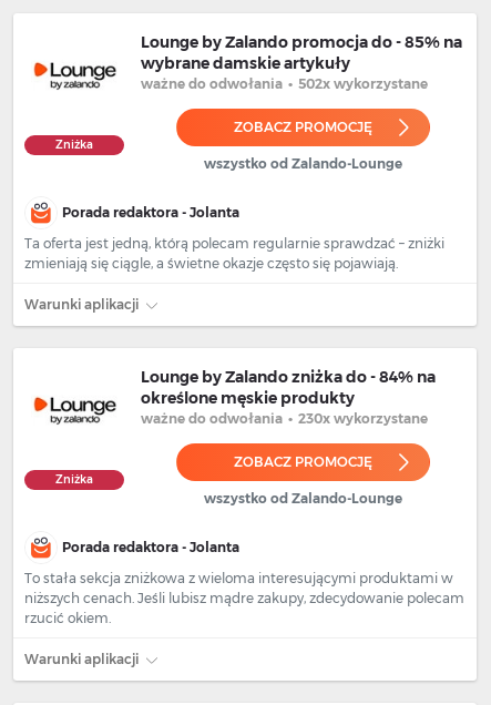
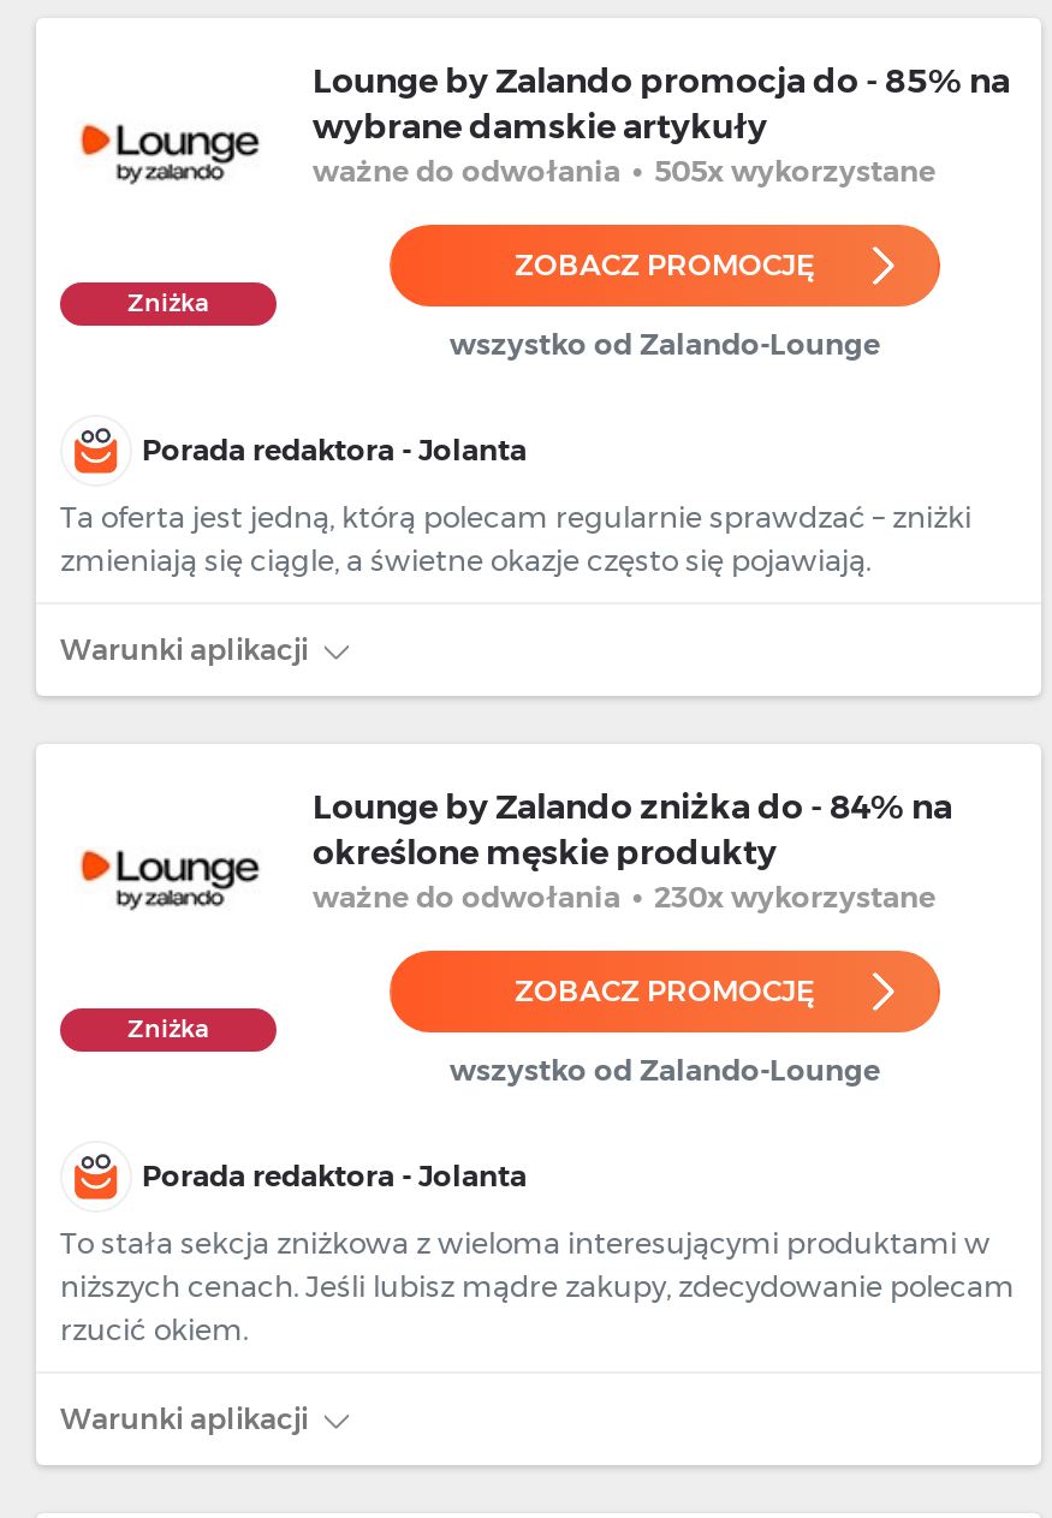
[141,75,428,92] ważne do odwołania • 502x wykorzystane -> [313,153,935,189] ważne do odwołania • 505x wykorzystane

